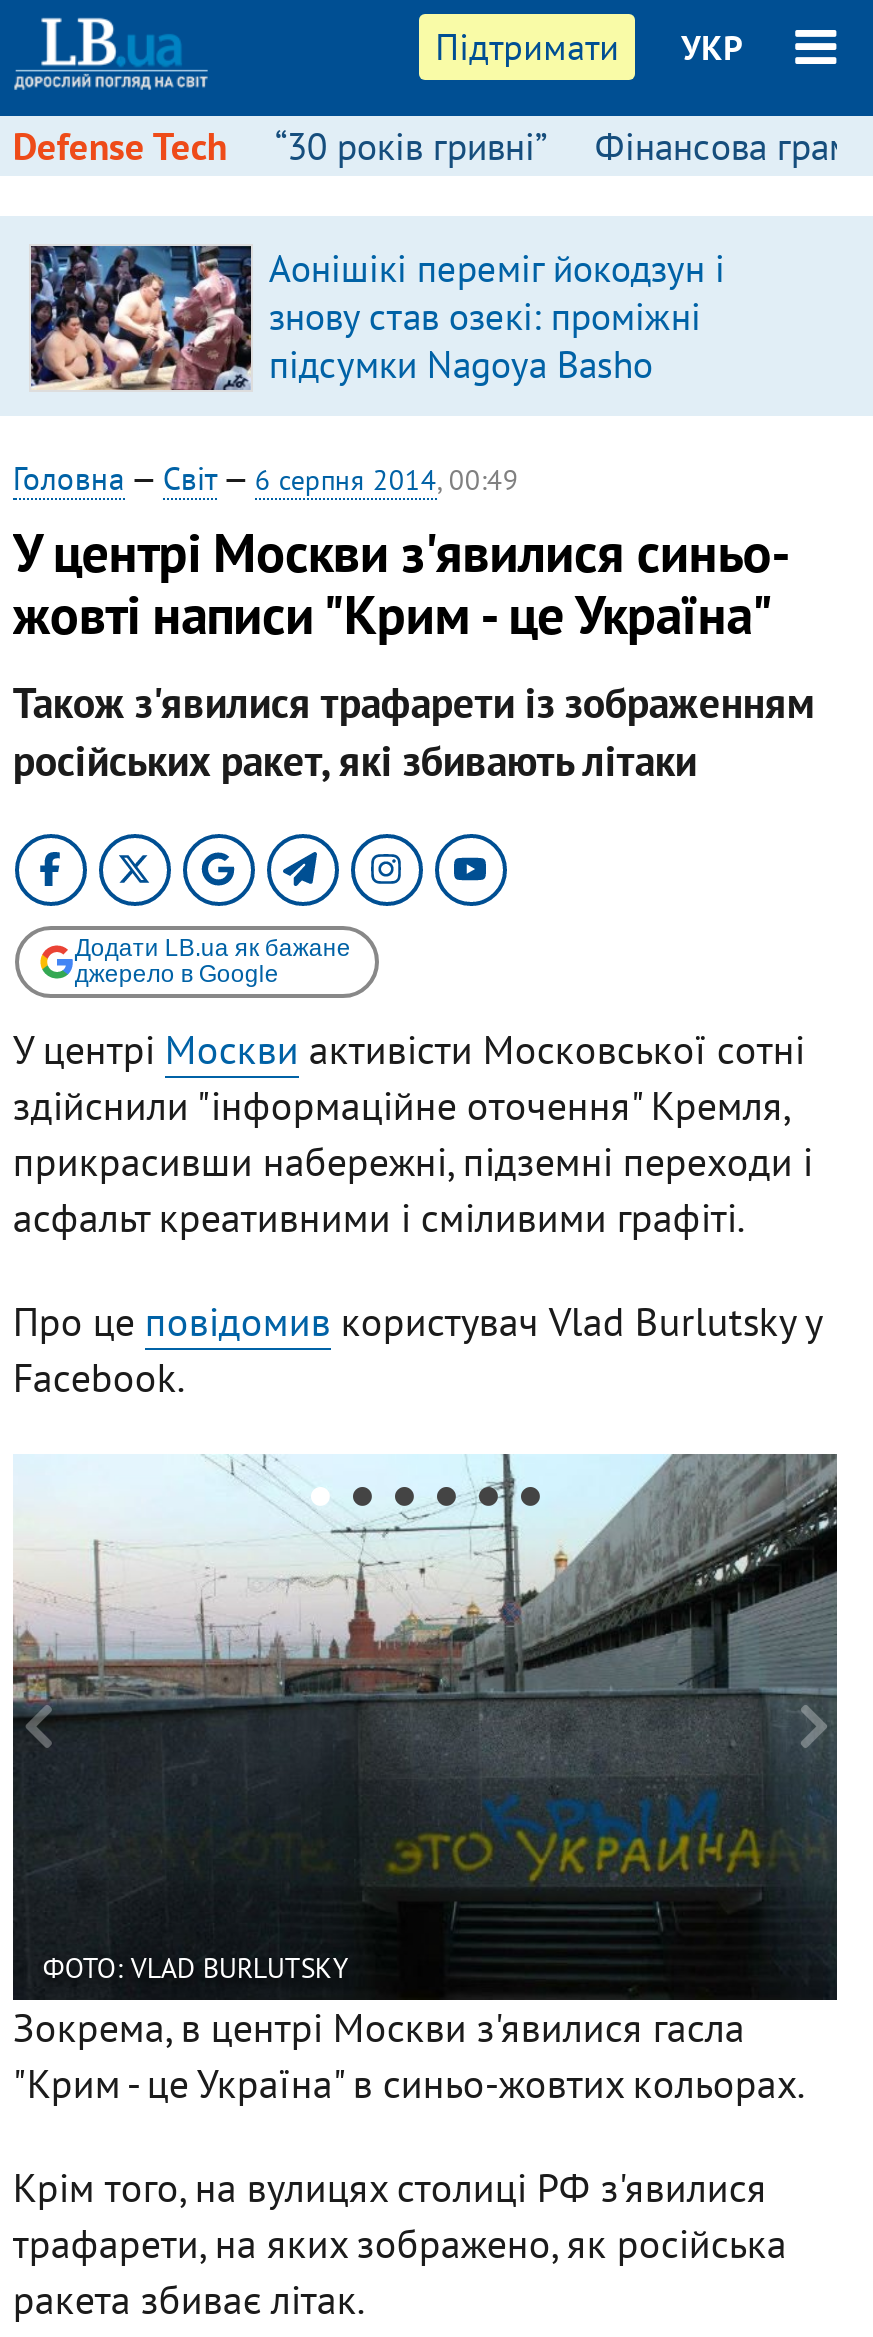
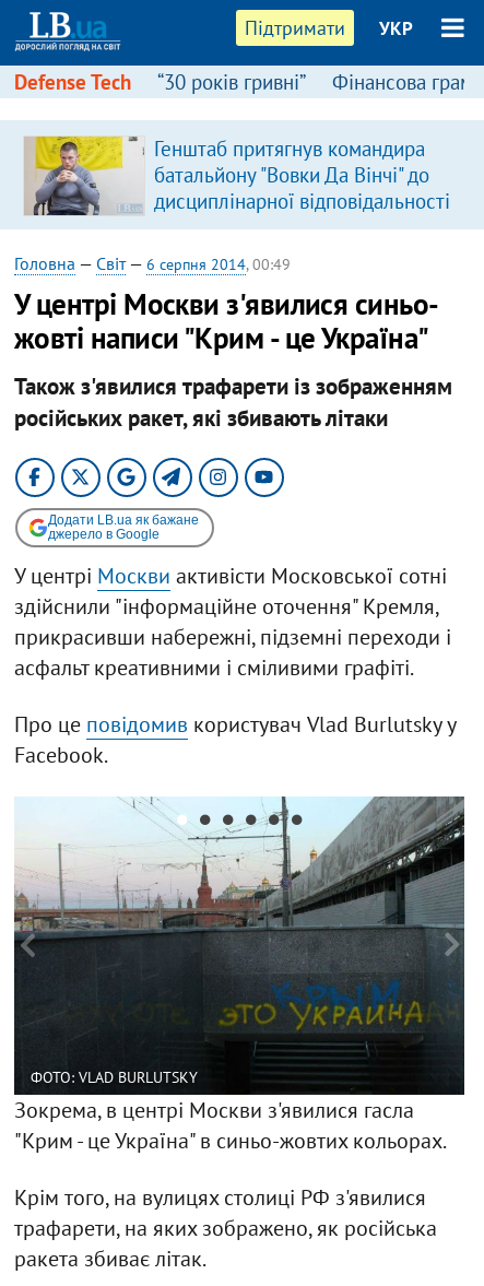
[29,244,725,392] [image] | Аонішікі переміг йокодзун і | знову став озекі: проміжні | підсумки Nagoya Basho -> [24,135,450,216] [image] | Генштаб притягнув командира | батальйону "Вовки Да Вінчі" до | дисциплінарної відповідальності

